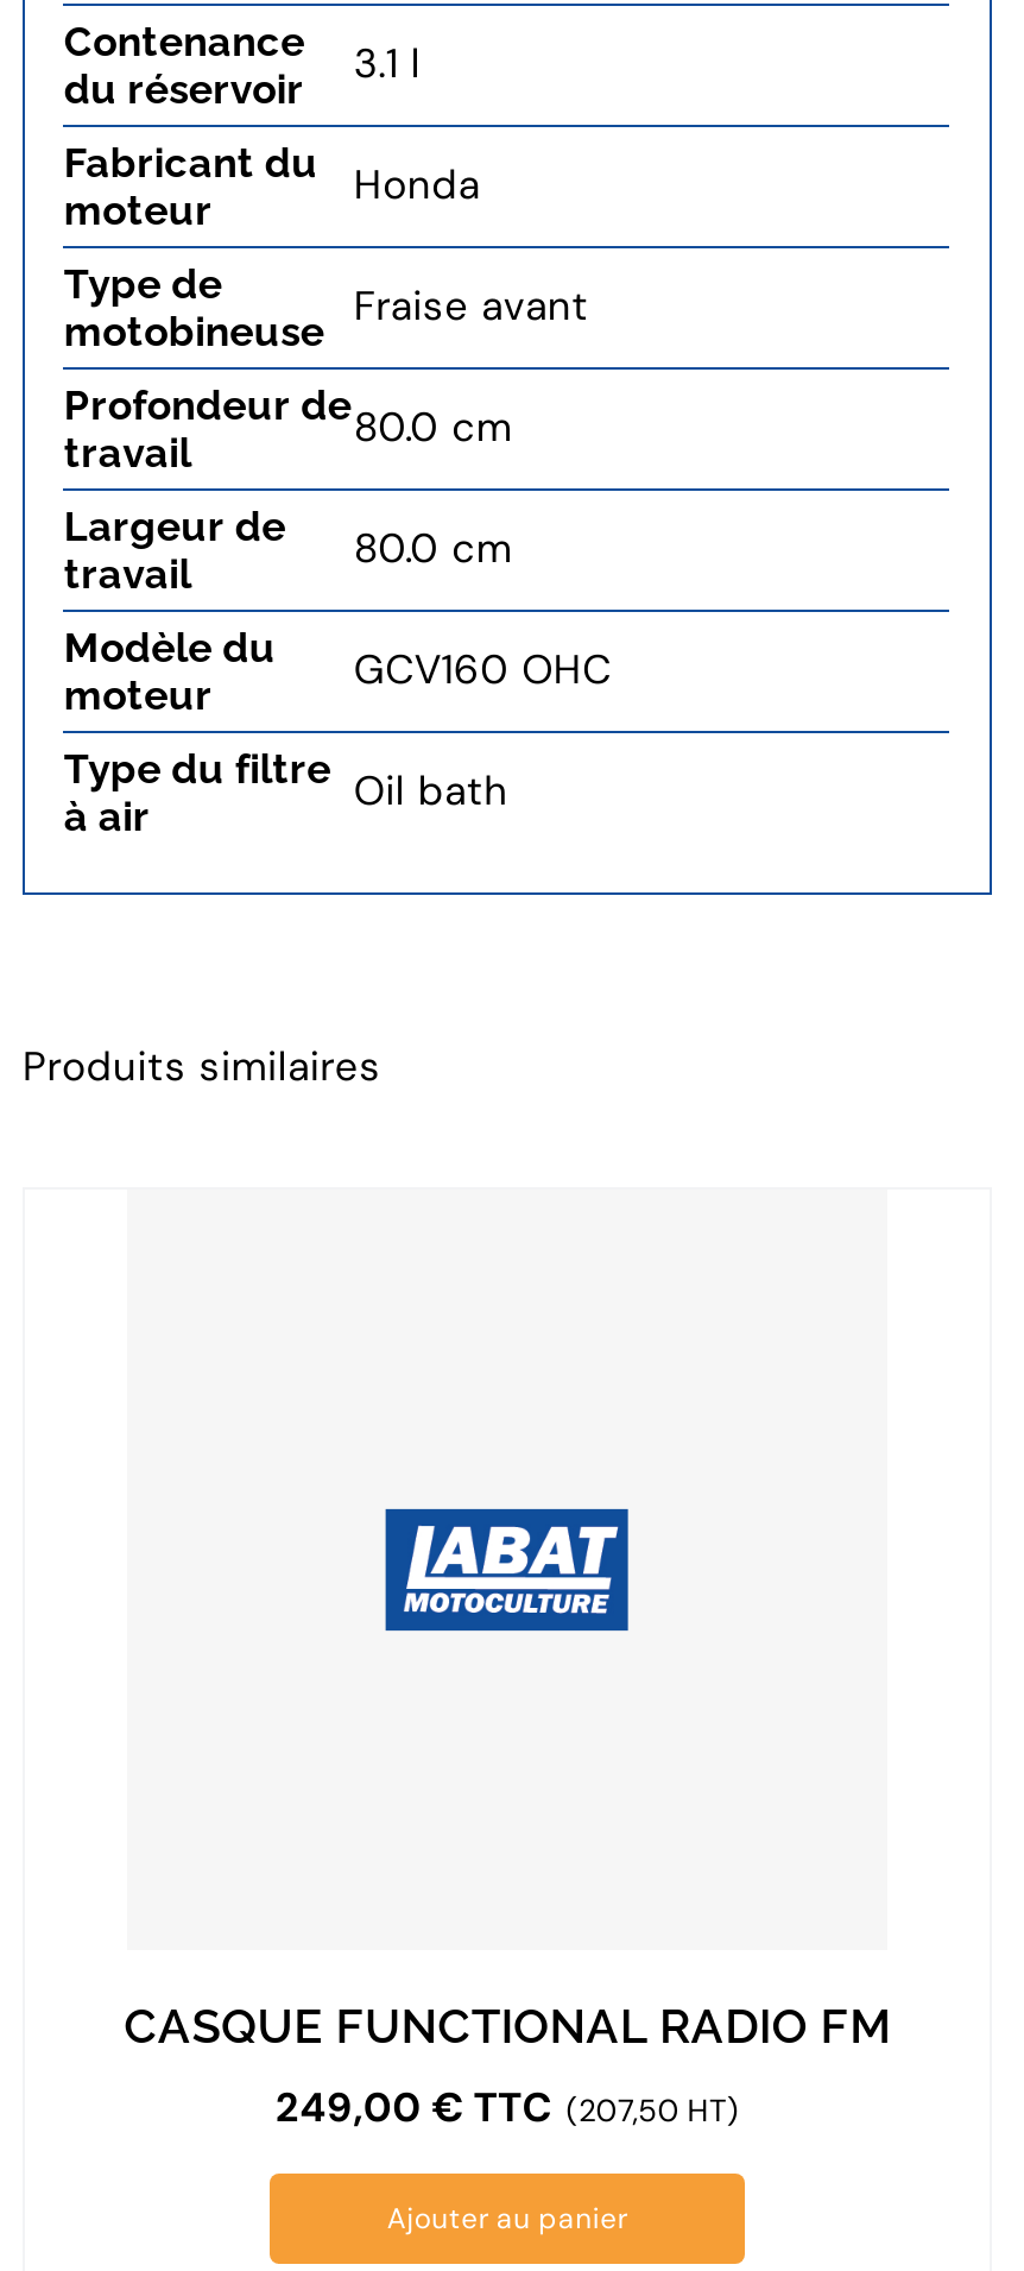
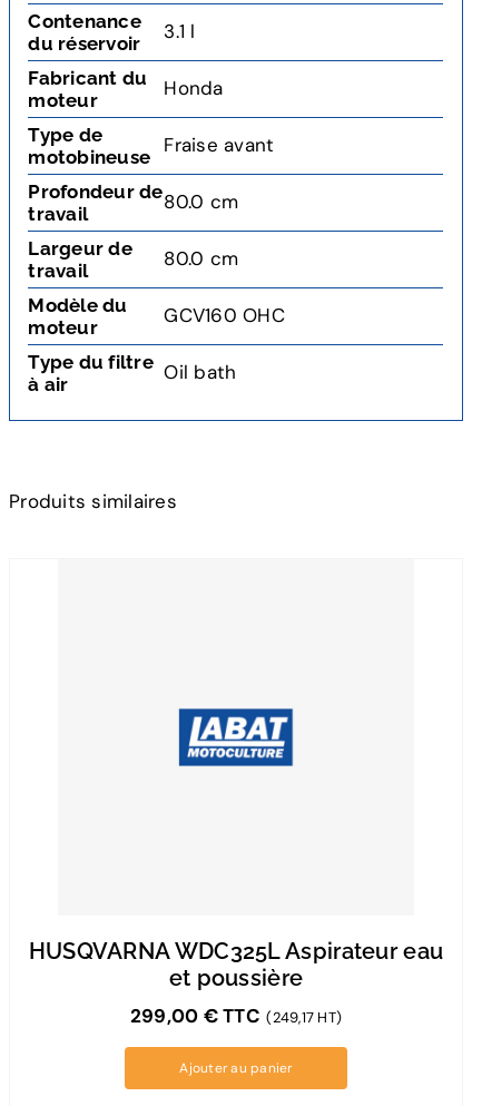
[124,1998,891,2055] CASQUE FUNCTIONAL RADIO FM -> [29,938,443,992] HUSQVARNA WDC325L Aspirateur eau | et poussière
[275,2082,739,2134] 249,00 €TTC (207,50 HT) -> [130,1004,342,1028] 299,00 €TTC (249,17 HT)

